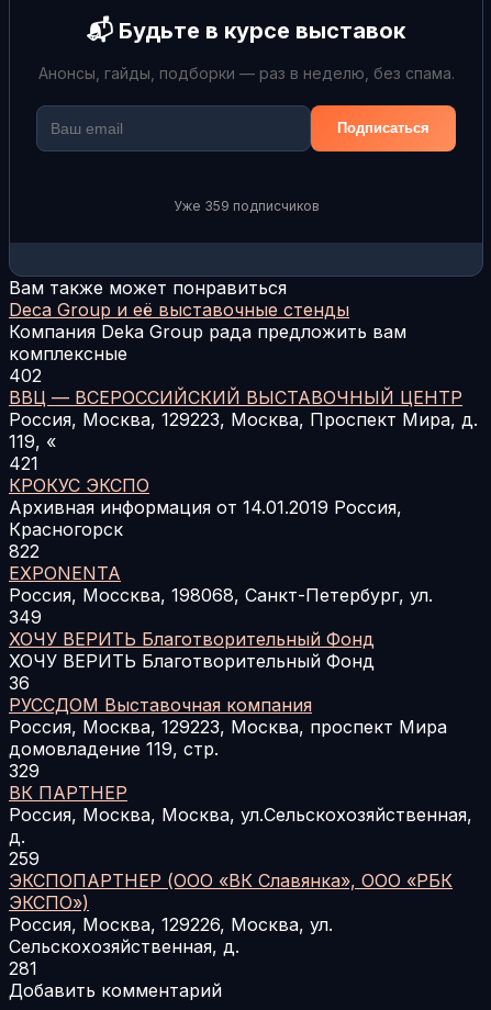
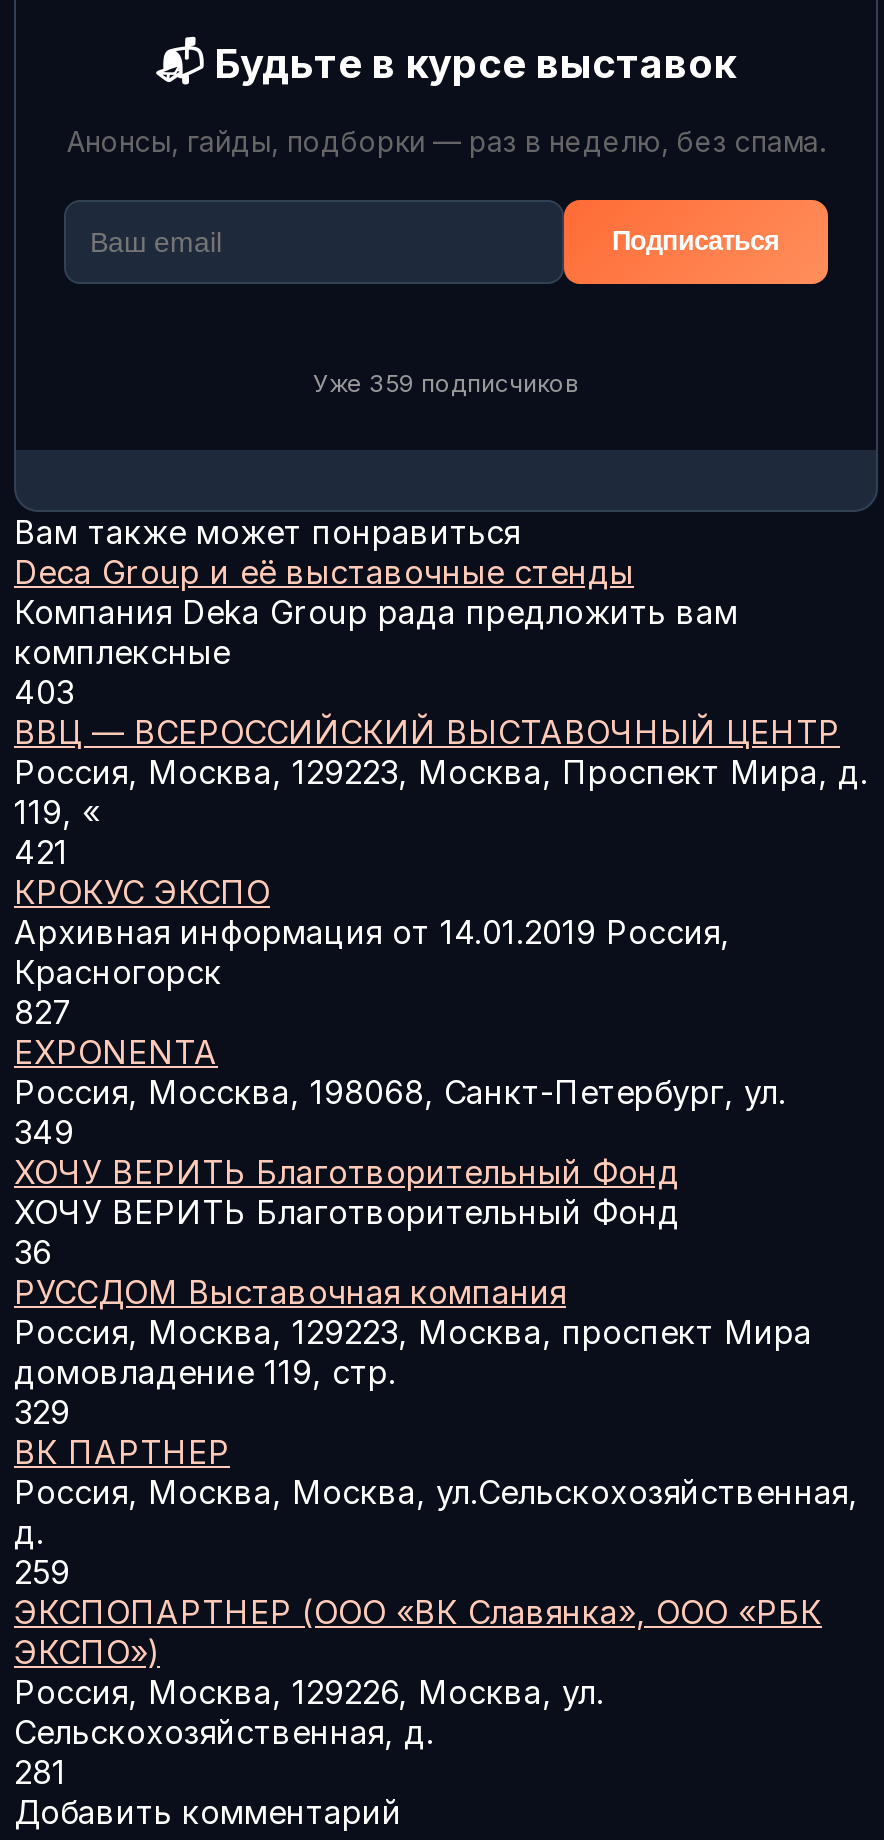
[9,364,42,386] 402 -> [14,671,74,711] 403
[9,540,40,562] 822 -> [14,991,72,1031] 827

